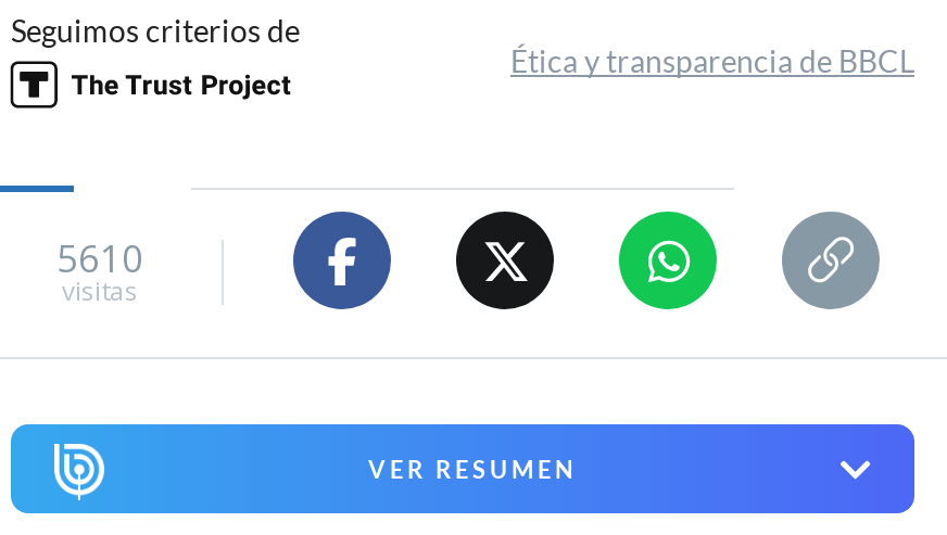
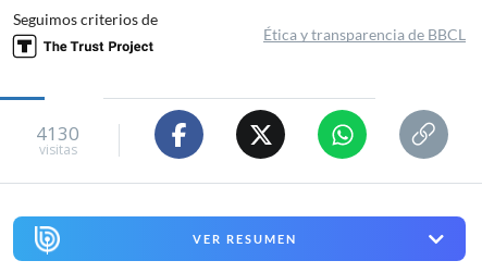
[56,233,143,283] 5610 -> [36,121,79,146] 4130

